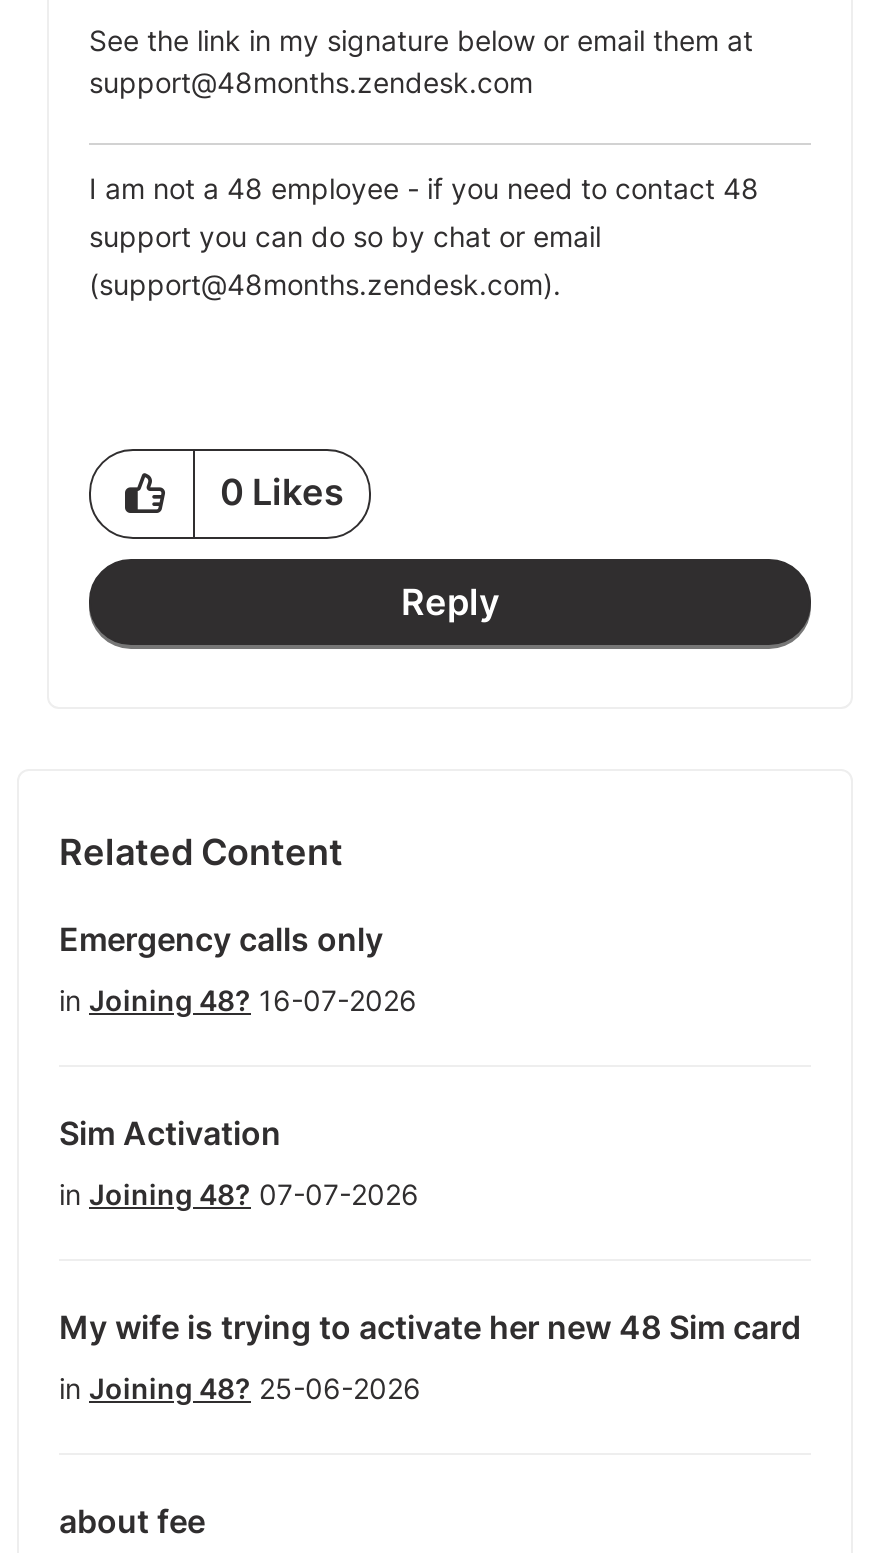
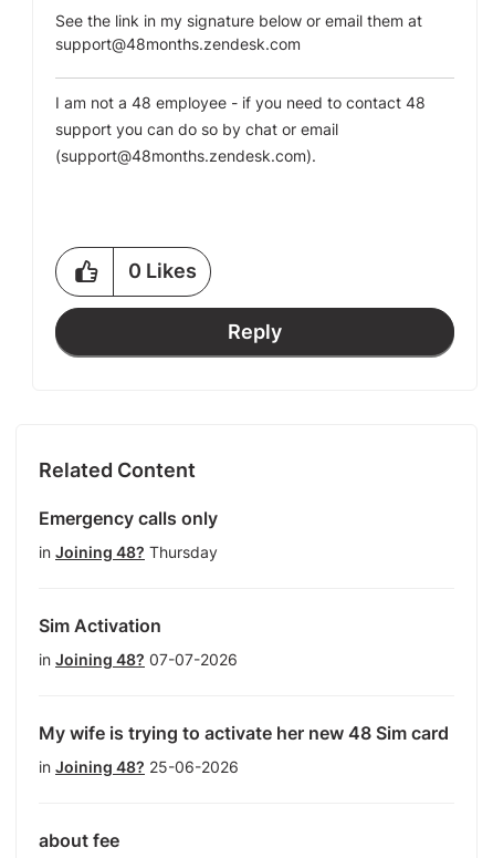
[59,983,417,1017] in Joining 48? 16-07-2026 -> [39,542,218,561] in Joining 48? Thursday

